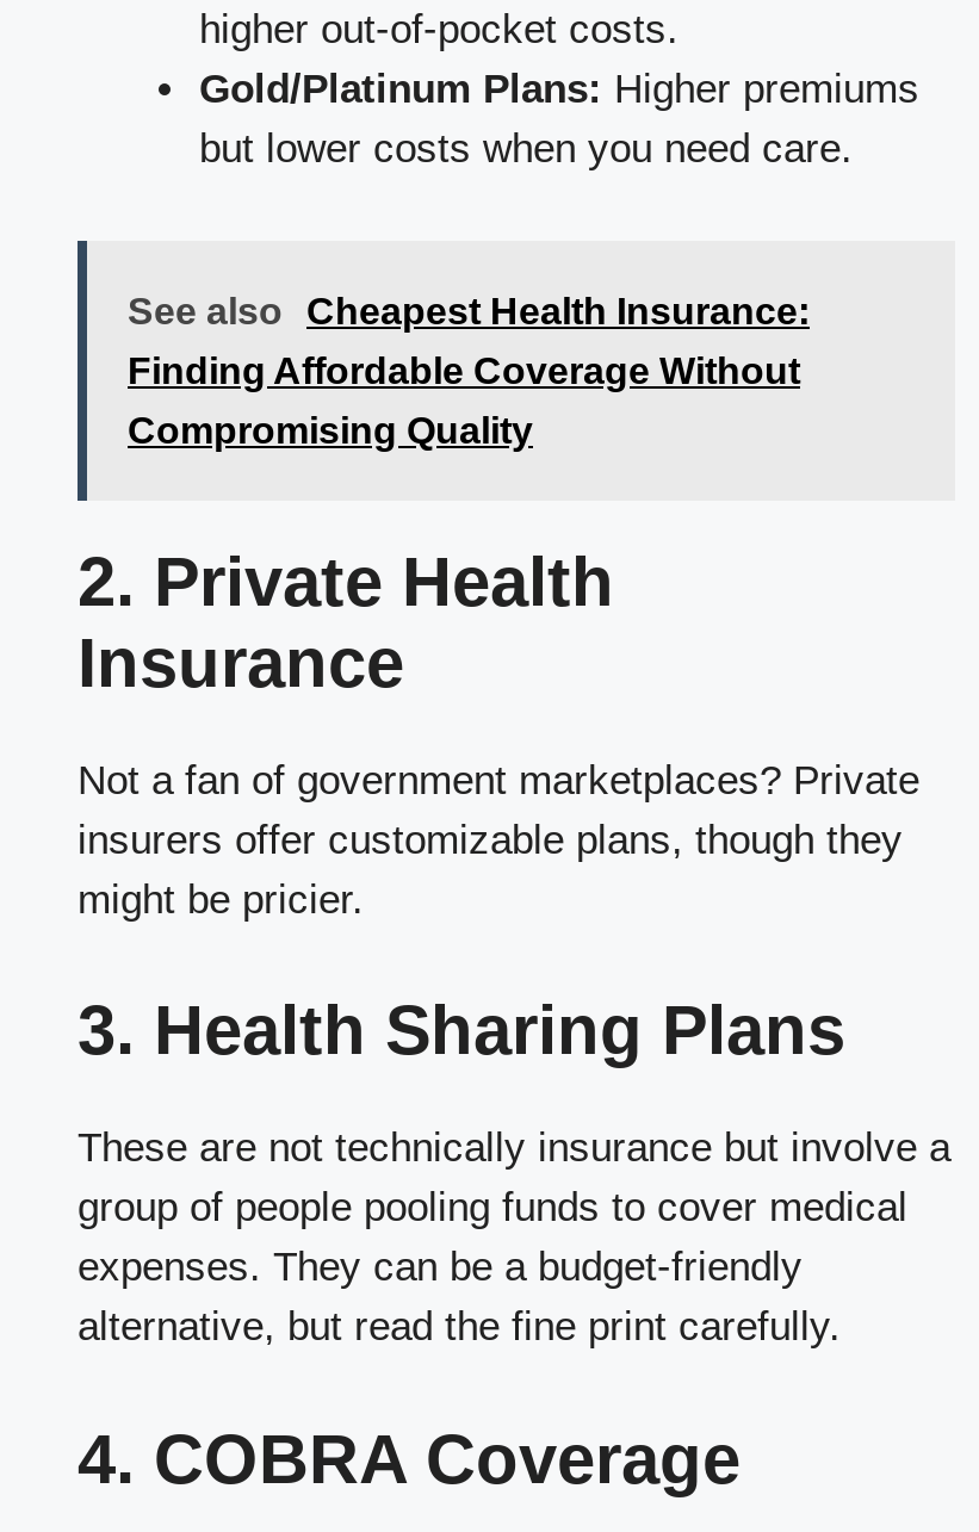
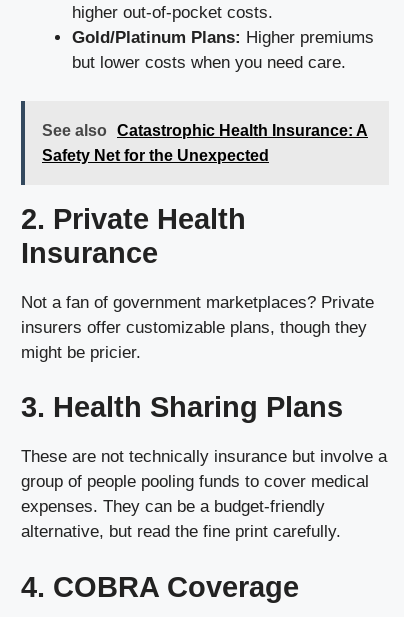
[128,291,810,450] See also Cheapest Health Insurance: | Finding Affordable Coverage Without | Compromising Quality -> [42,122,368,164] See also Catastrophic Health Insurance: A | Safety Net for the Unexpected

